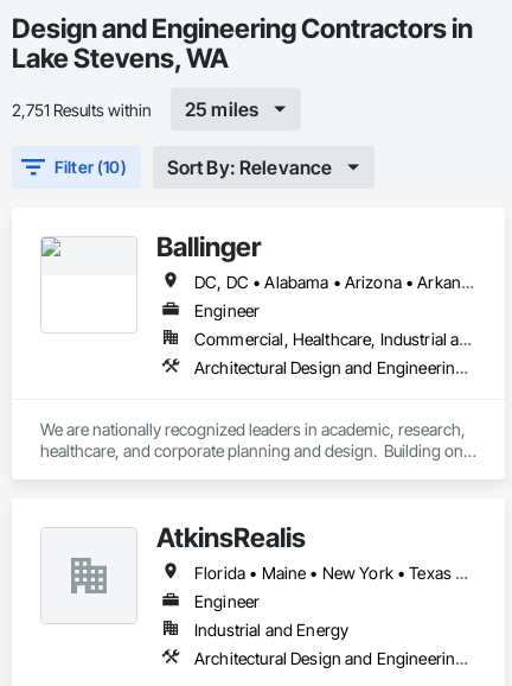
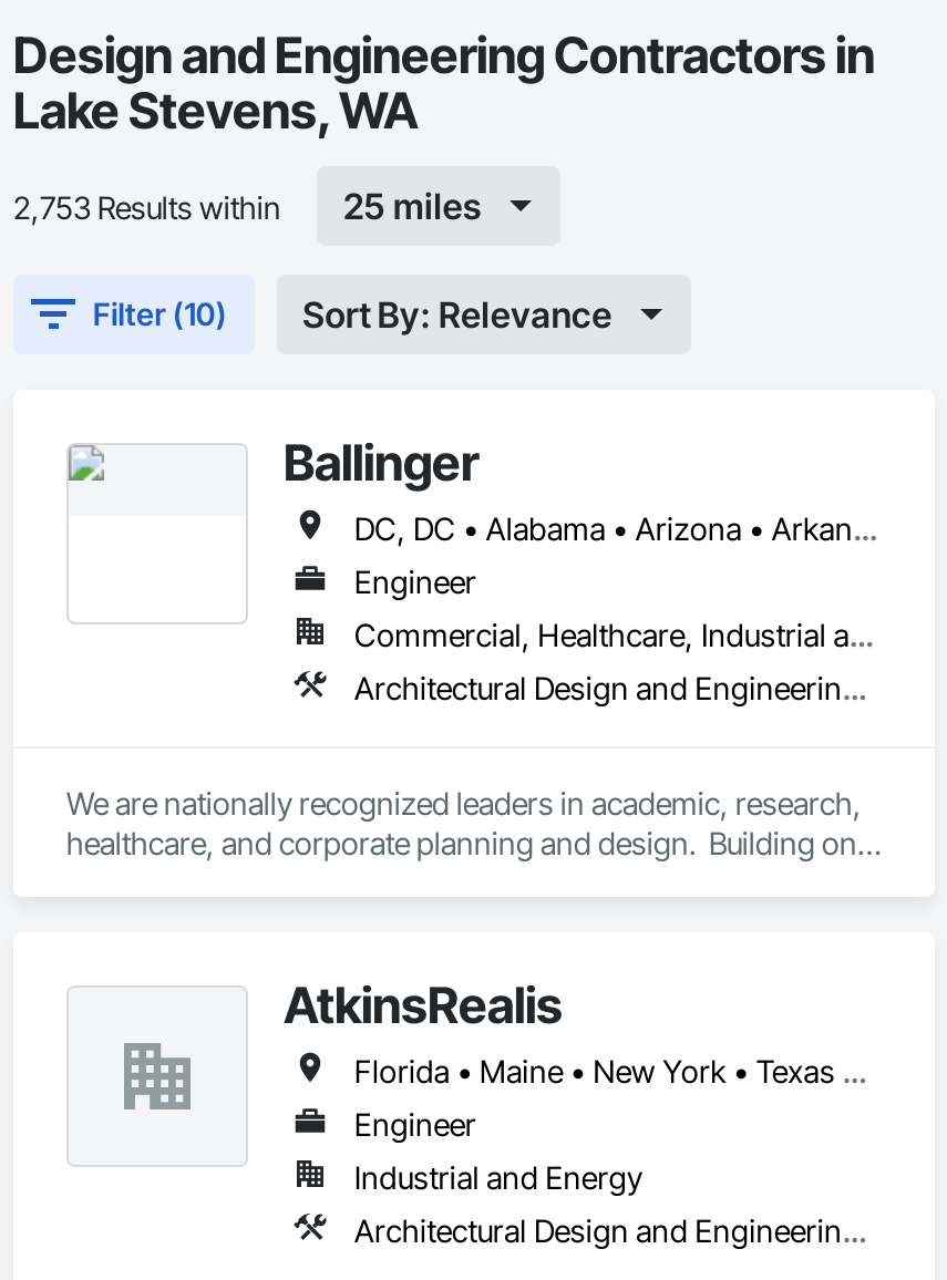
[12,99,152,119] 2,751 Results within -> [13,187,281,225] 2,753 Results within

